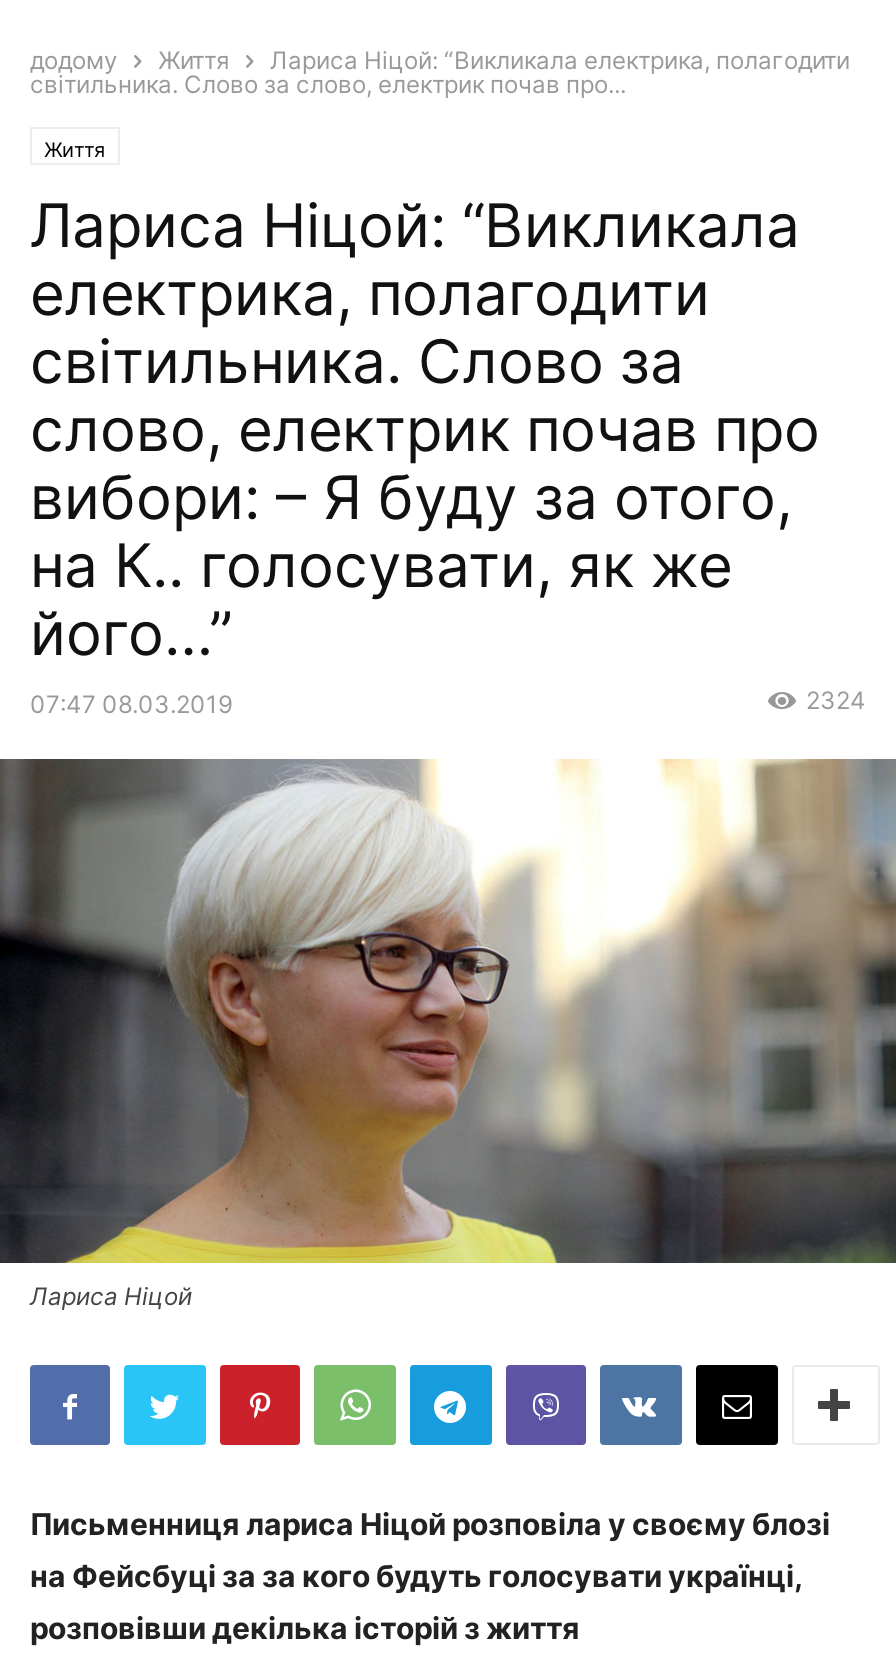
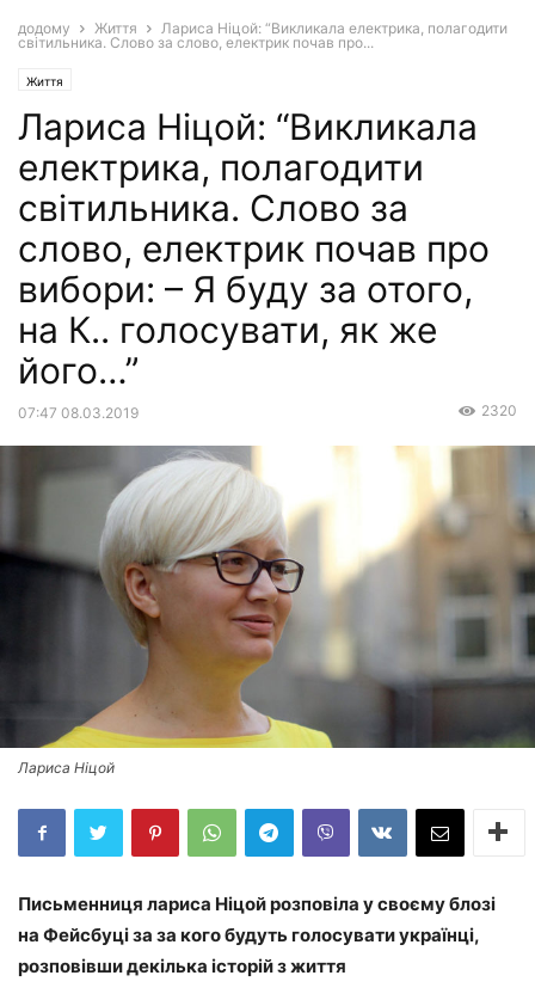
[806,685,866,715] 2324 -> [481,401,517,419] 2320

